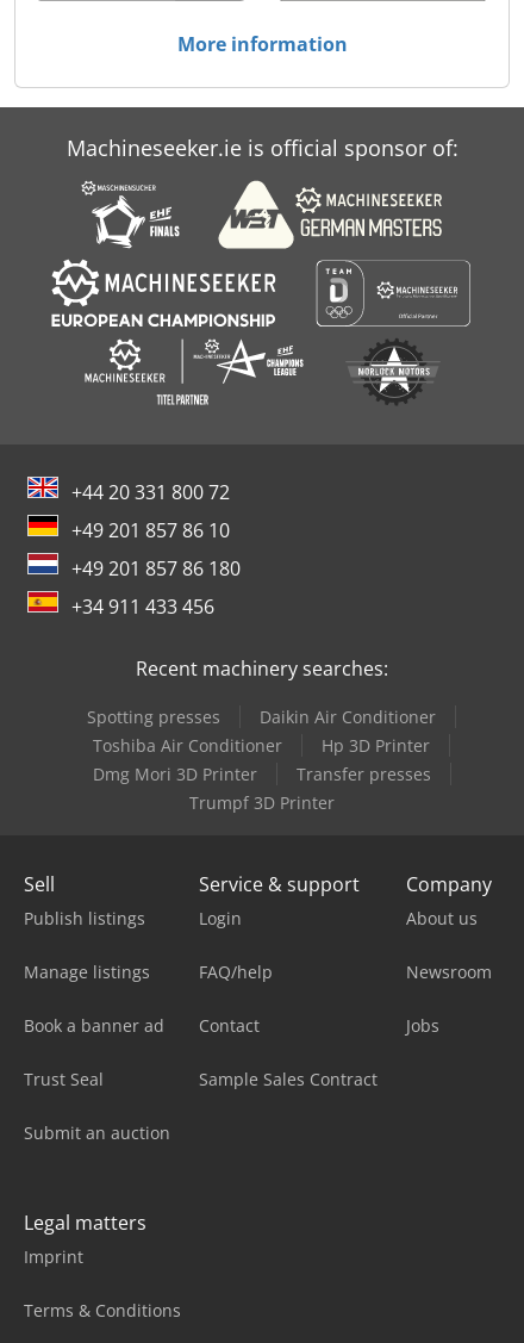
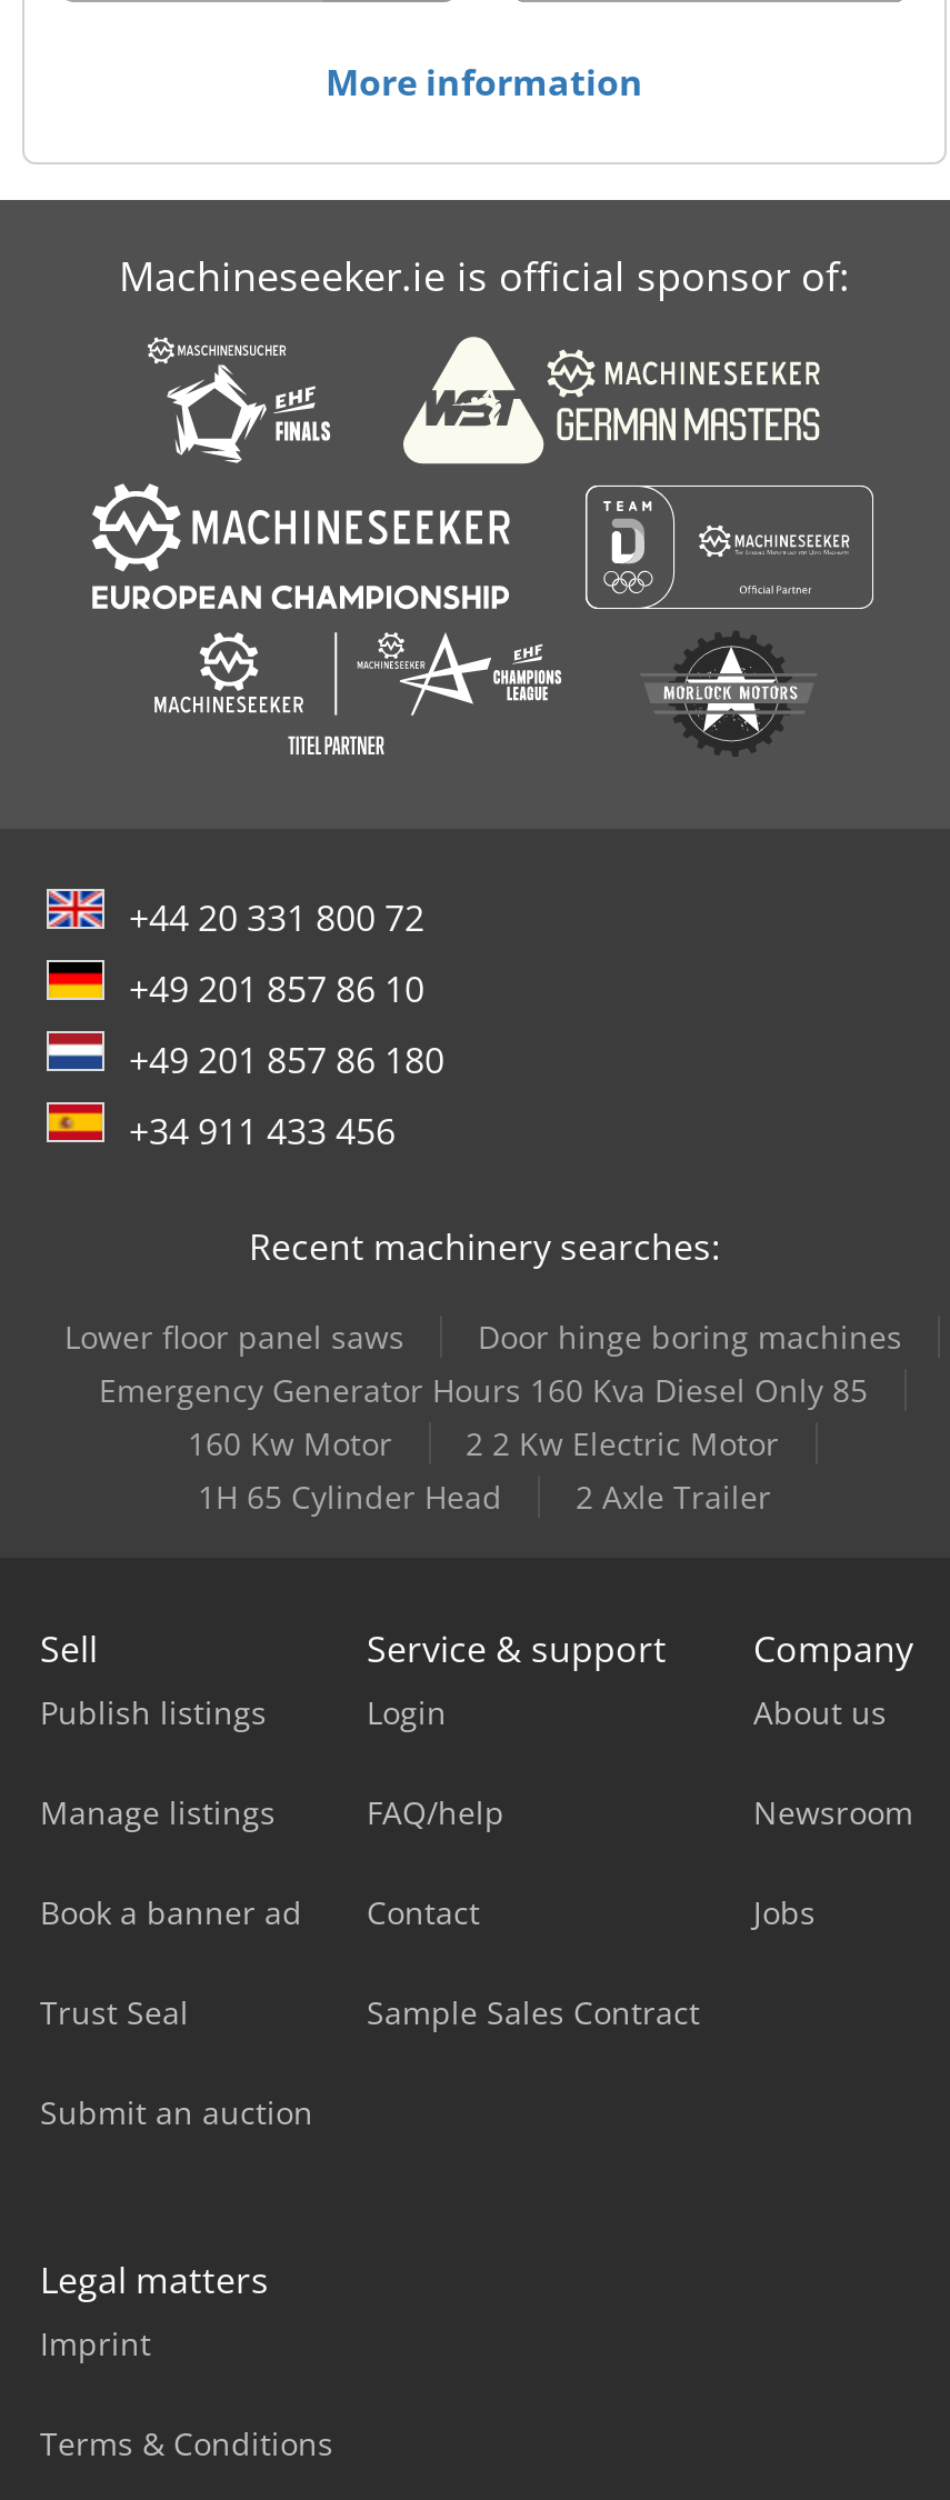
[87,705,436,814] Spotting presses | Daikin Air Conditioner | Toshiba Air Conditioner | Hp 3D Printer | Dmg Mori 3D Printer | Transfer presses | Trumpf 3D Printer -> [64,1315,902,1517] Lower floor panel saws | Door hinge boring machines | Emergency Generator Hours 160 Kva Diesel Only 85 | 160 Kw Motor | 2 2 Kw Electric Motor | 1H 65 Cylinder Head | 2 Axle Trailer

